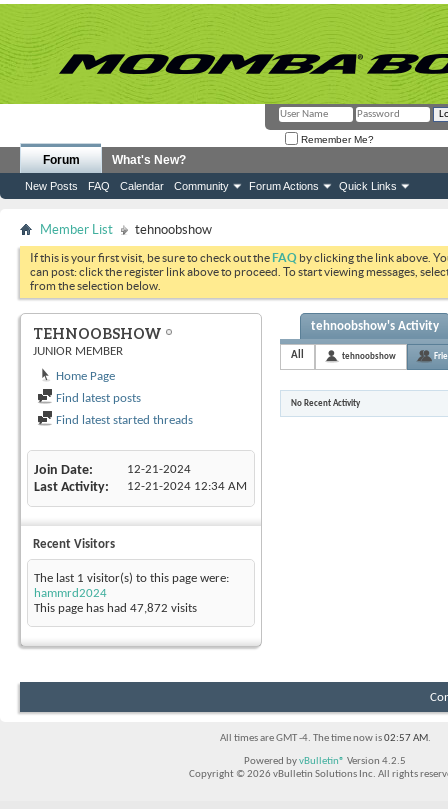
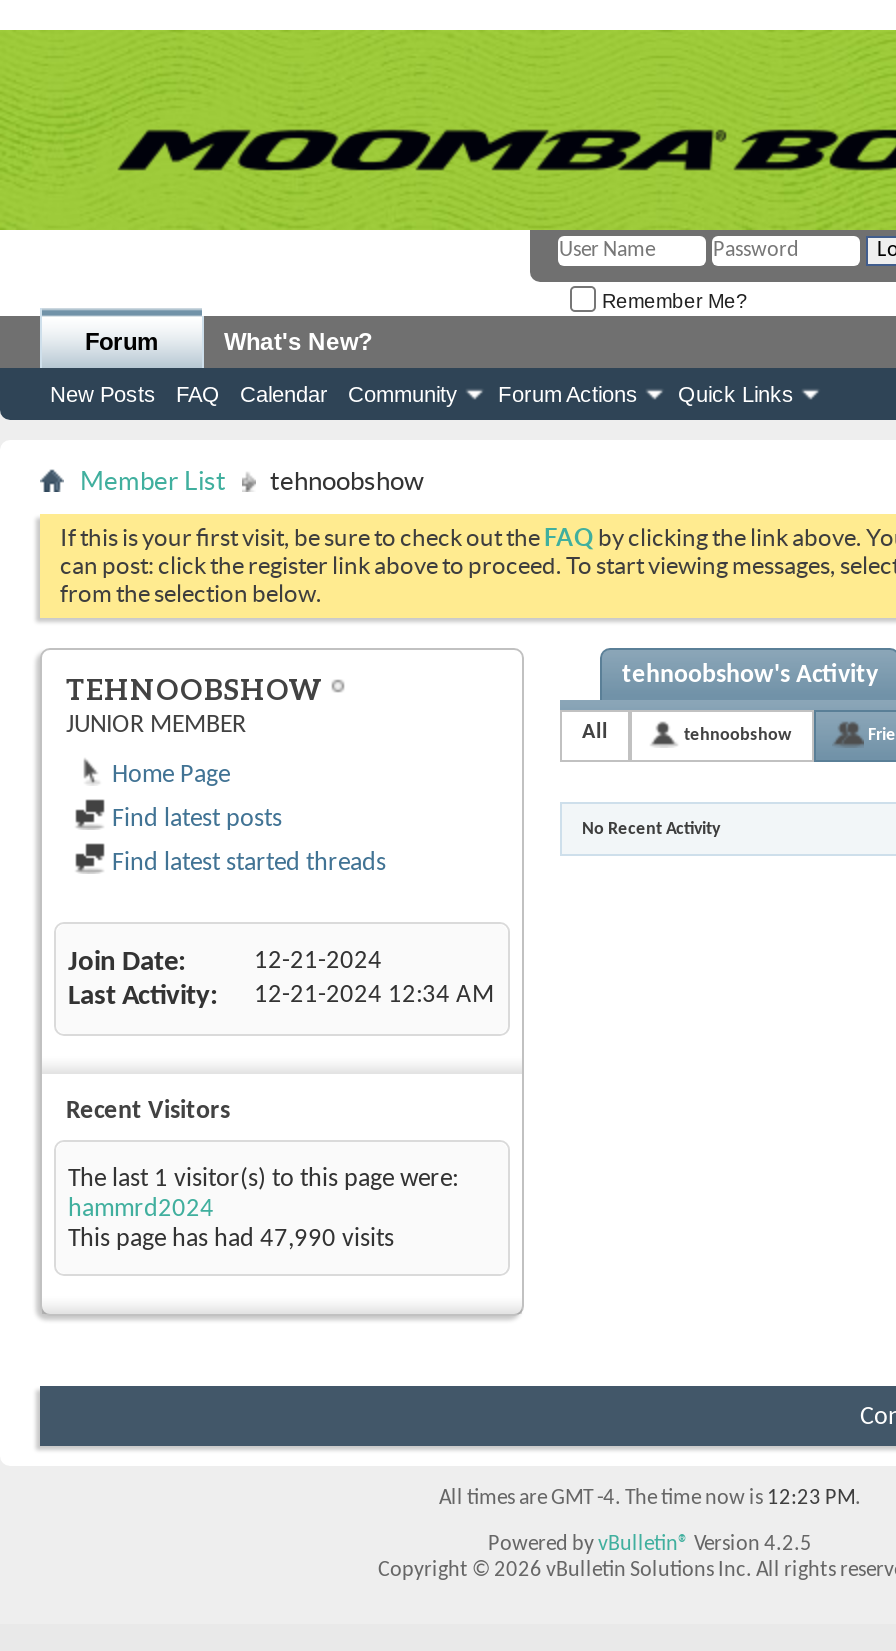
[34,602,197,615] This page has had 47,872 visits -> [68,1227,394,1253] This page has had 47,990 visits
[219,733,430,744] All times are GMT -4. The time now is 02:57 AM. -> [439,1489,861,1511] All times are GMT -4. The time now is 12:23 PM.

